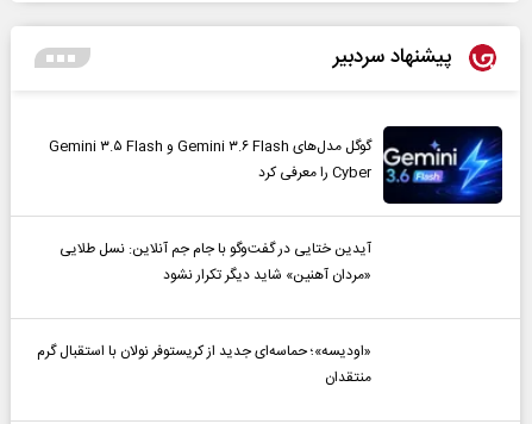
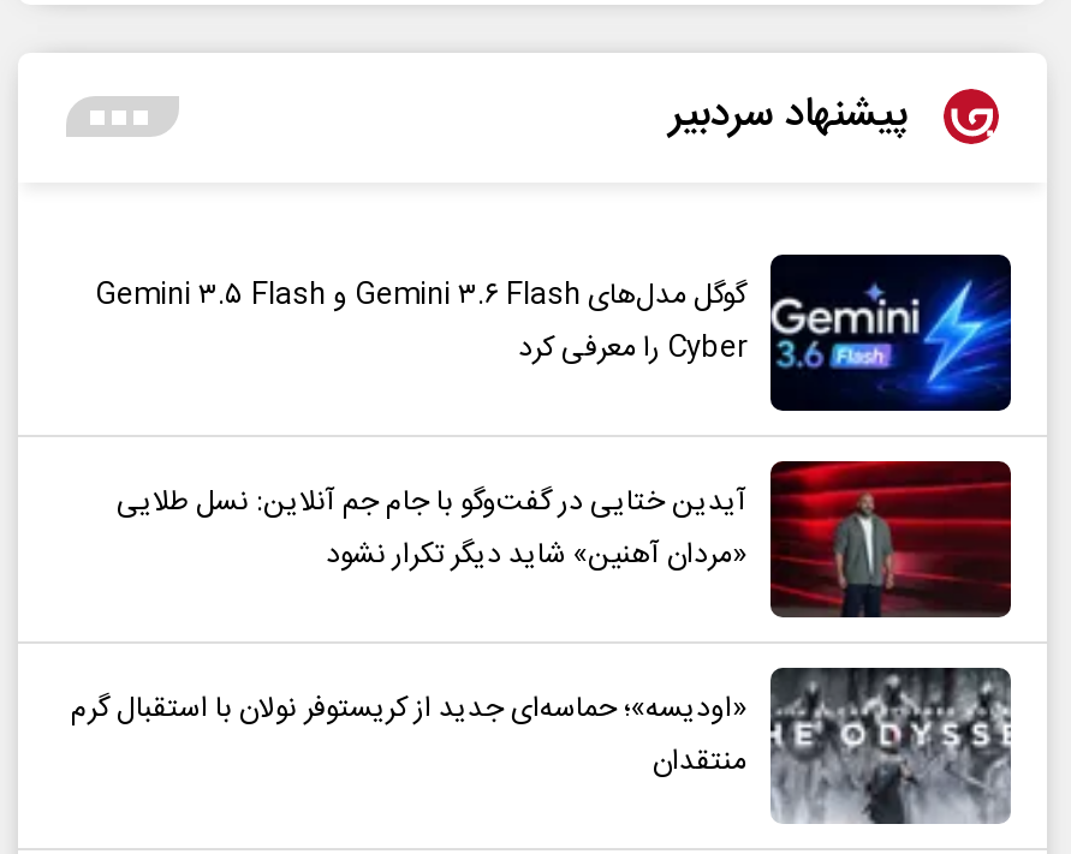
none -> [768,459,1013,620] [image]
none -> [768,665,1013,826] [image]

